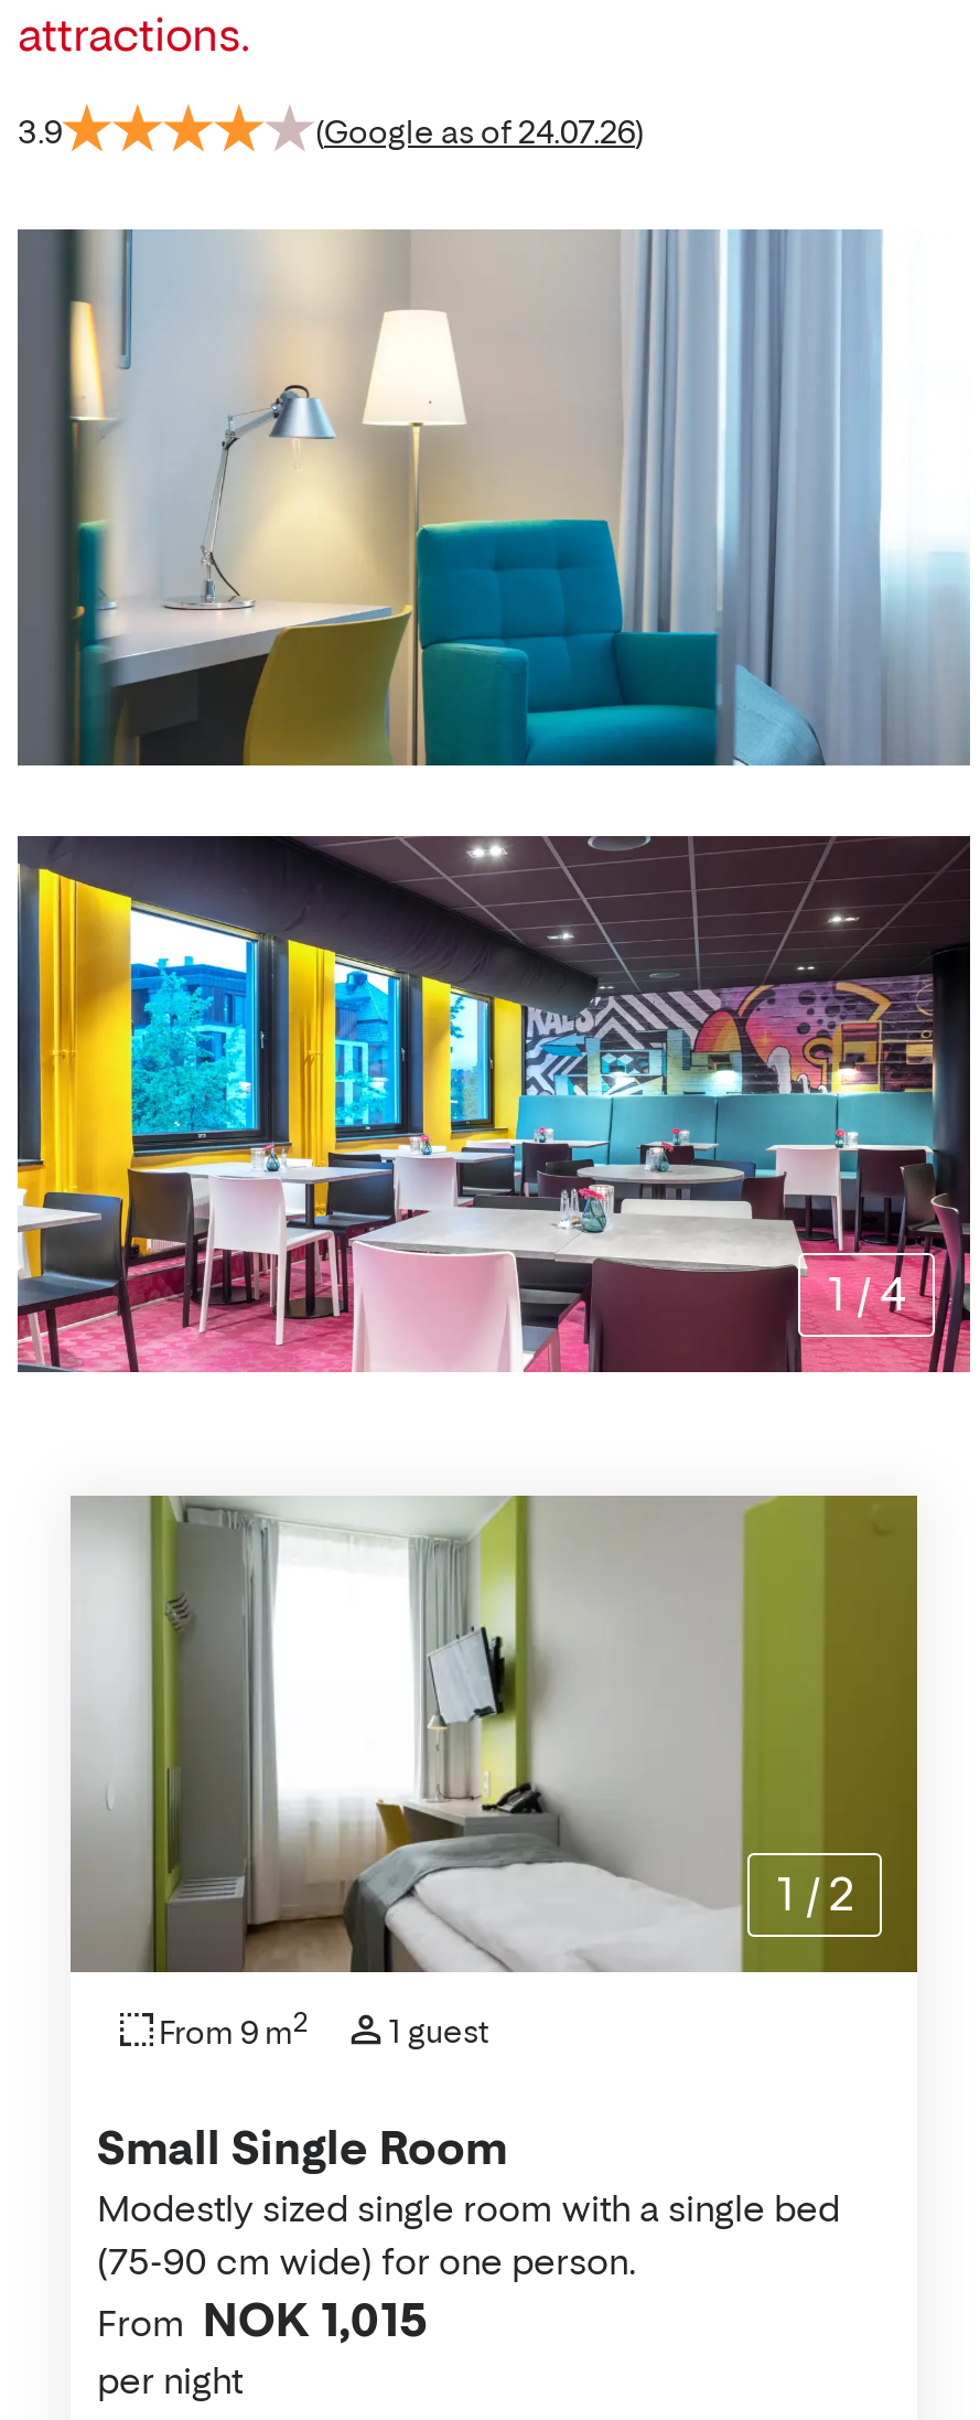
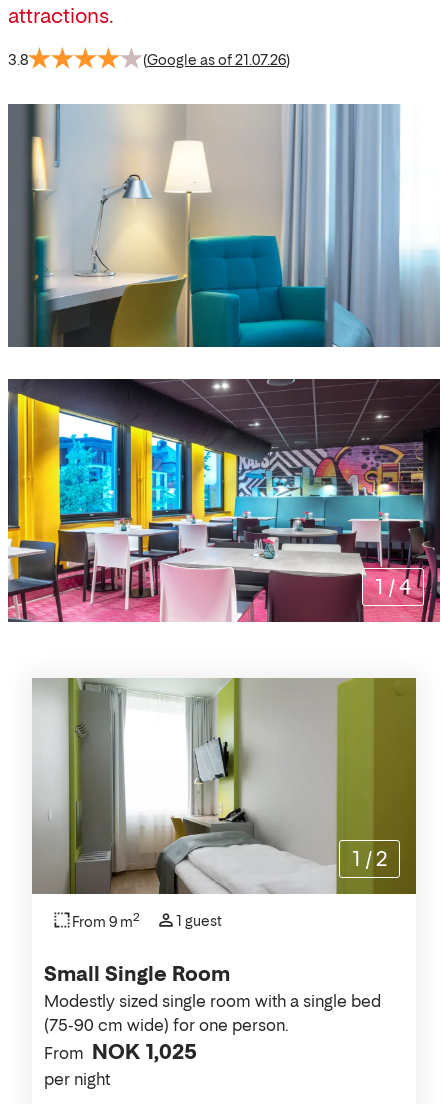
[18,113,62,150] 3.9 -> [8,51,28,68] 3.8
[315,113,644,150] (Google as of 24.07.26) -> [143,51,290,68] (Google as of 21.07.26)
[97,2294,428,2347] From NOK 1,015 -> [44,1040,197,1064] From NOK 1,025

